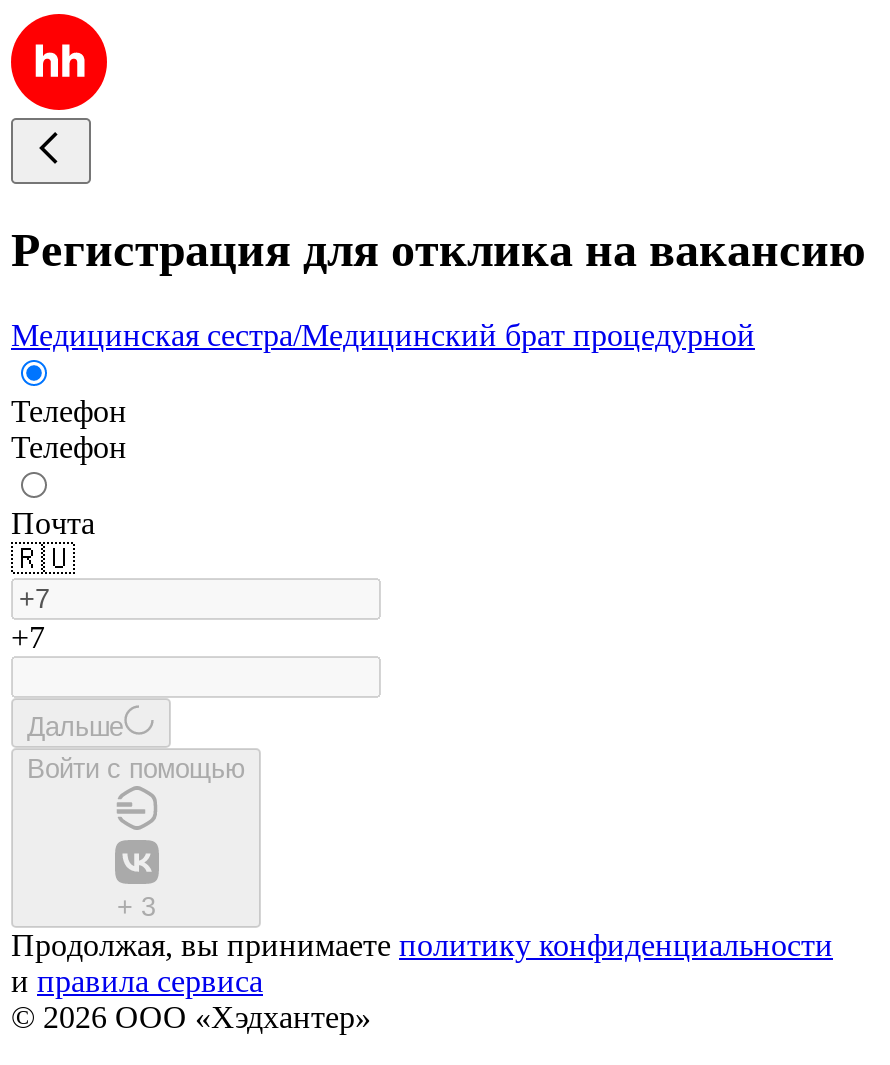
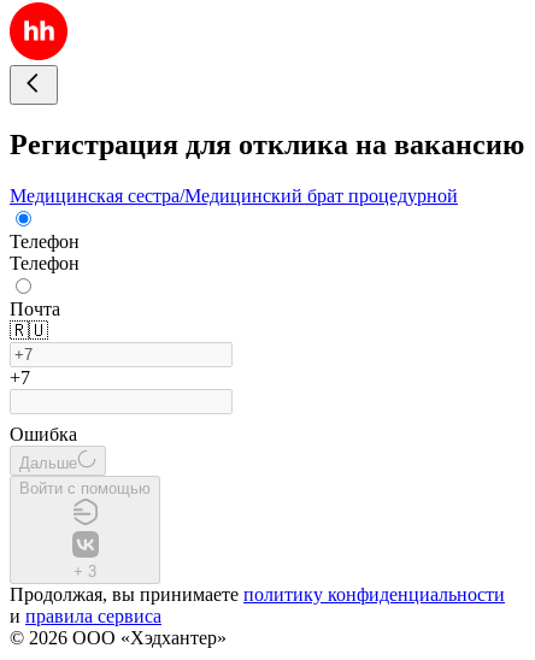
none -> [10,424,77,444] Ошибка

